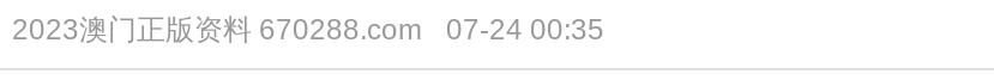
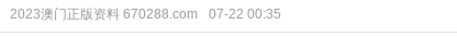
[12,13,604,47] 2023澳门正版资料 670288.com 07-24 00:35 -> [10,7,281,22] 2023澳门正版资料 670288.com 07-22 00:35

